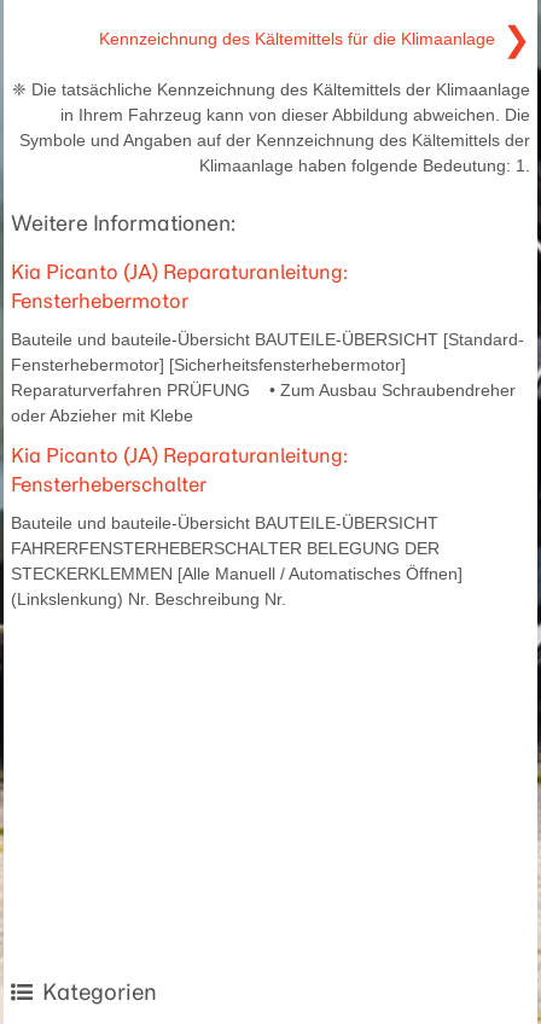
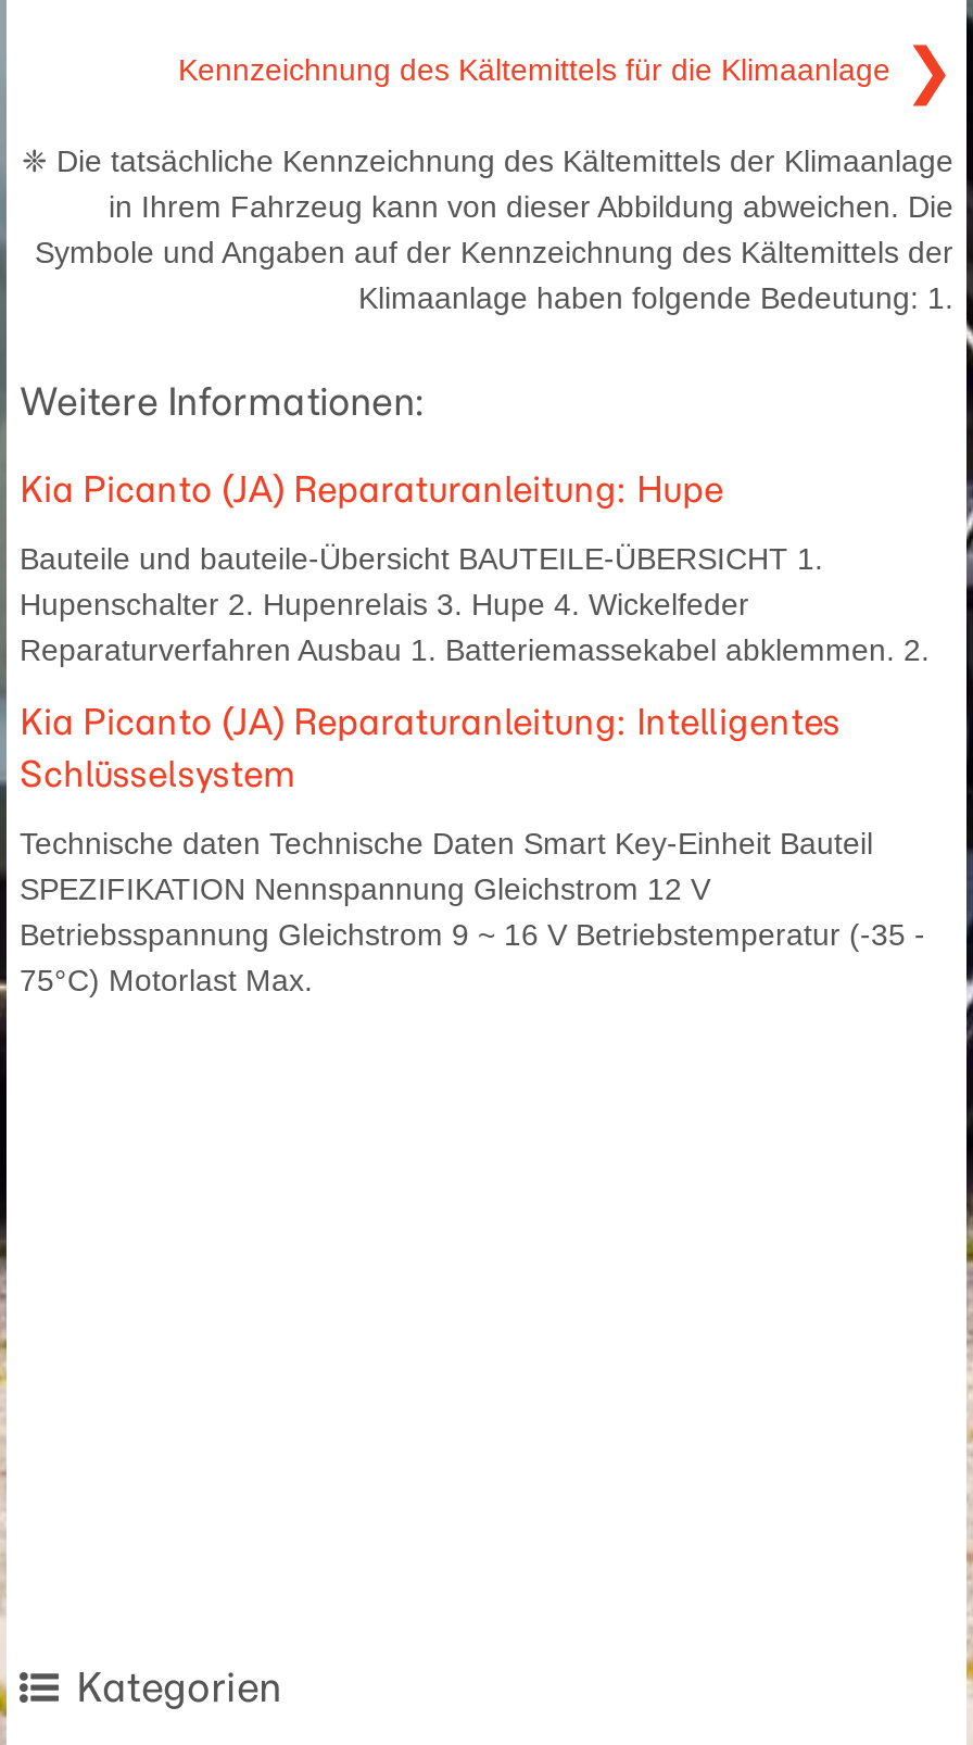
[11,260,349,313] Kia Picanto (JA) Reparaturanleitung: | Fensterhebermotor -> [20,467,723,511] Kia Picanto (JA) Reparaturanleitung: Hupe
[11,330,524,425] Bauteile und bauteile-Übersicht BAUTEILE-ÜBERSICHT [Standard- | Fensterhebermotor] [Sicherheitsfensterhebermotor] | Reparaturverfahren PRÜFUNG • Zum Ausbau Schraubendreher | oder Abzieher mit Klebe -> [20,541,930,667] Bauteile und bauteile-Übersicht BAUTEILE-ÜBERSICHT 1. | Hupenschalter 2. Hupenrelais 3. Hupe 4. Wickelfeder | Reparaturverfahren Ausbau 1. Batteriemassekabel abklemmen. 2.
[11,443,349,496] Kia Picanto (JA) Reparaturanleitung: | Fensterheberschalter -> [20,700,841,796] Kia Picanto (JA) Reparaturanleitung: Intelligentes | Schlüsselsystem
[11,513,463,609] Bauteile und bauteile-Übersicht BAUTEILE-ÜBERSICHT | FAHRERFENSTERHEBERSCHALTER BELEGUNG DER | STECKERKLEMMEN [Alle Manuell / Automatisches Öffnen] | (Linkslenkung) Nr. Beschreibung Nr. -> [20,826,925,998] Technische daten Technische Daten Smart Key-Einheit Bauteil | SPEZIFIKATION Nennspannung Gleichstrom 12 V | Betriebsspannung Gleichstrom 9 ~ 16 V Betriebstemperatur (-35 - | 75°C) Motorlast Max.

